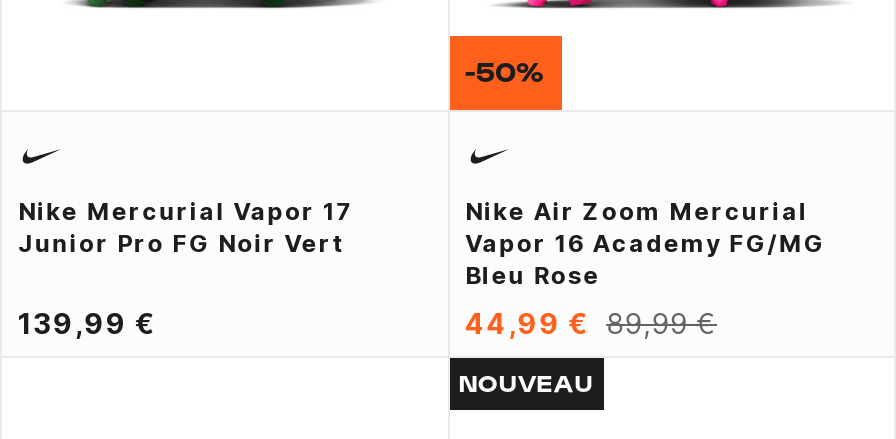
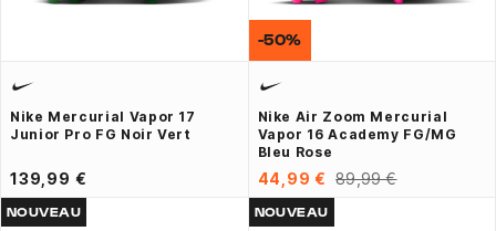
none -> [7,203,81,219] NOUVEAU

